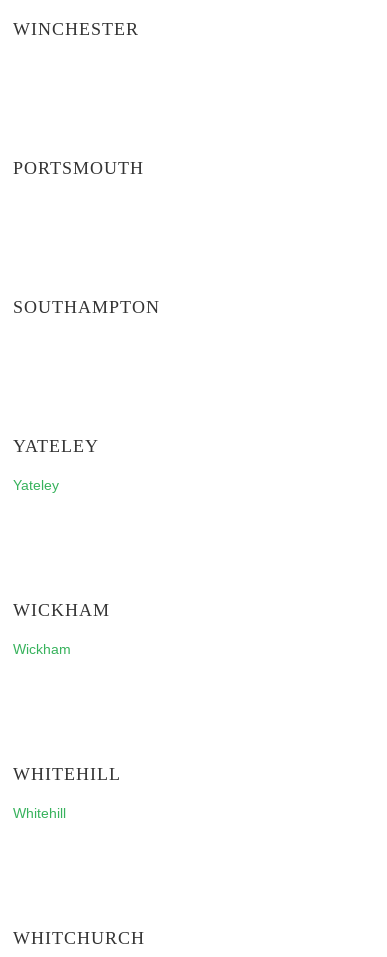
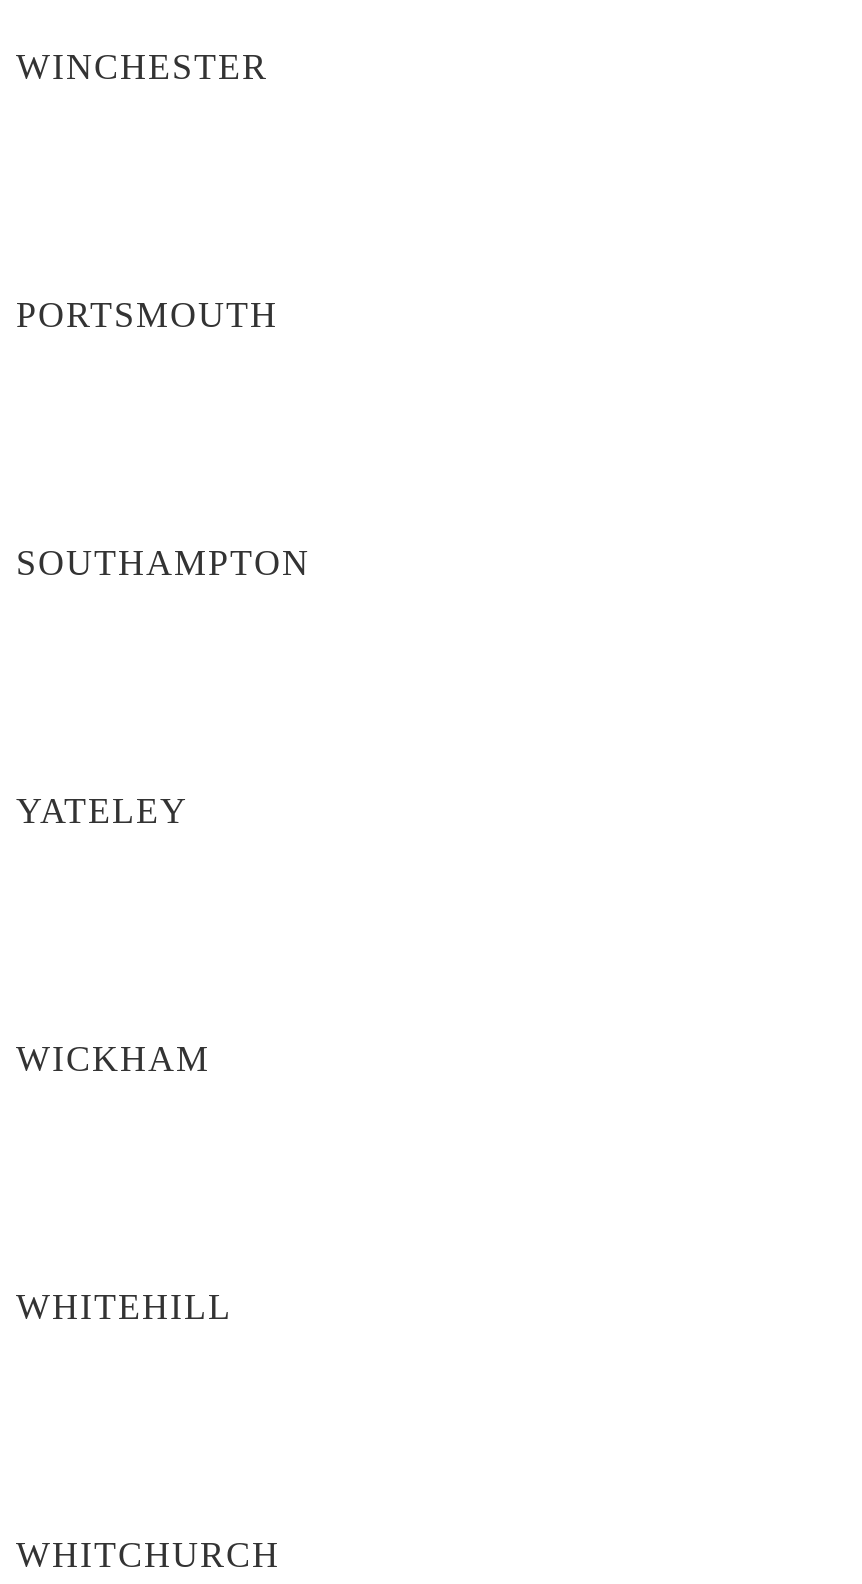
[13,477,59,493] Yateley -> none
[13,641,71,657] Wickham -> none
[13,805,66,821] Whitehill -> none

